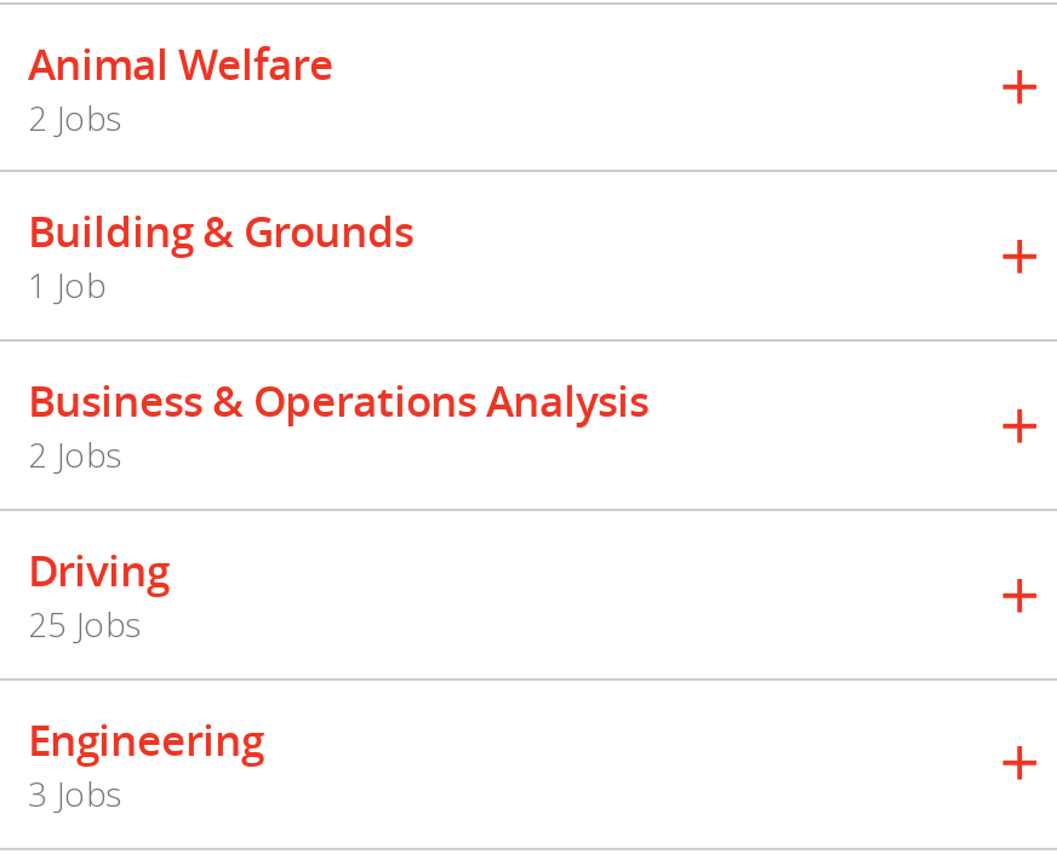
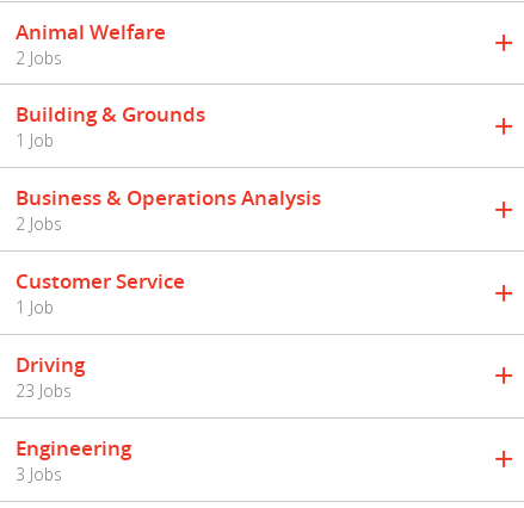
none -> [16,267,185,319] Customer Service | 1 Job
[28,601,142,647] 25 Jobs -> [16,379,72,402] 23 Jobs

